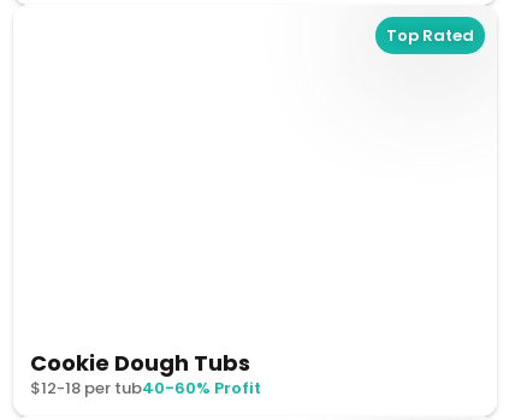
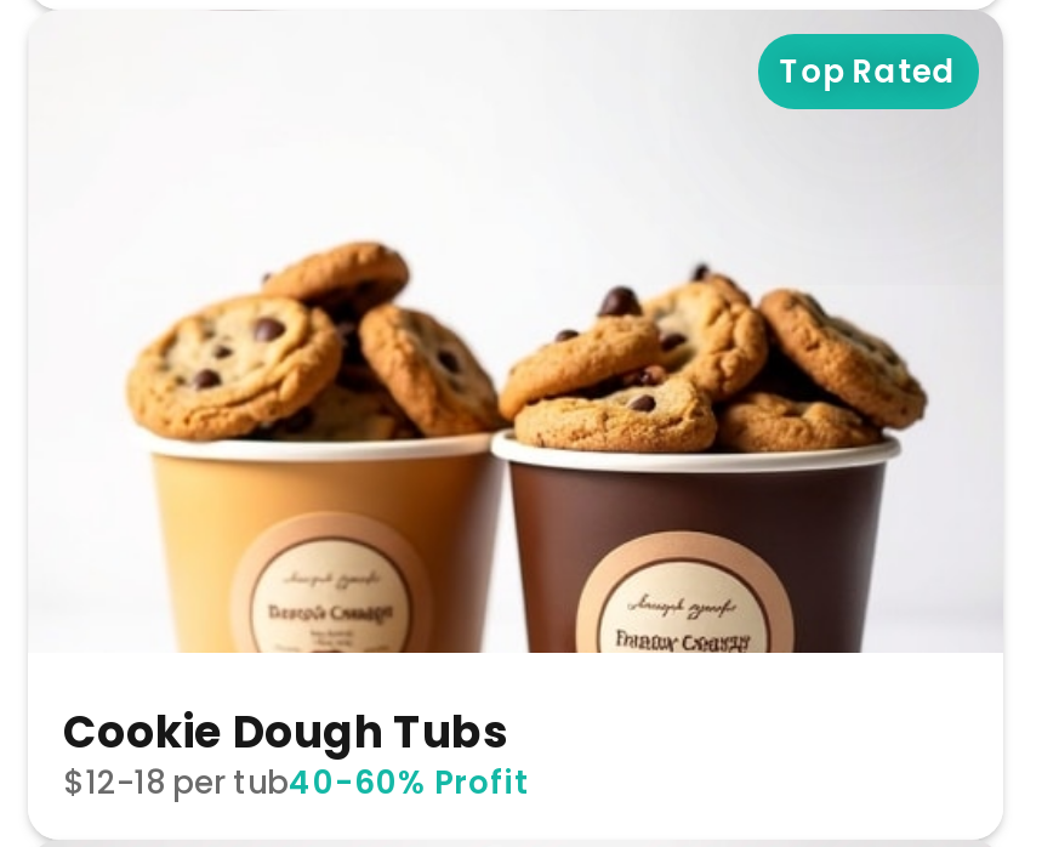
none -> [123,12,1001,655] [image]

